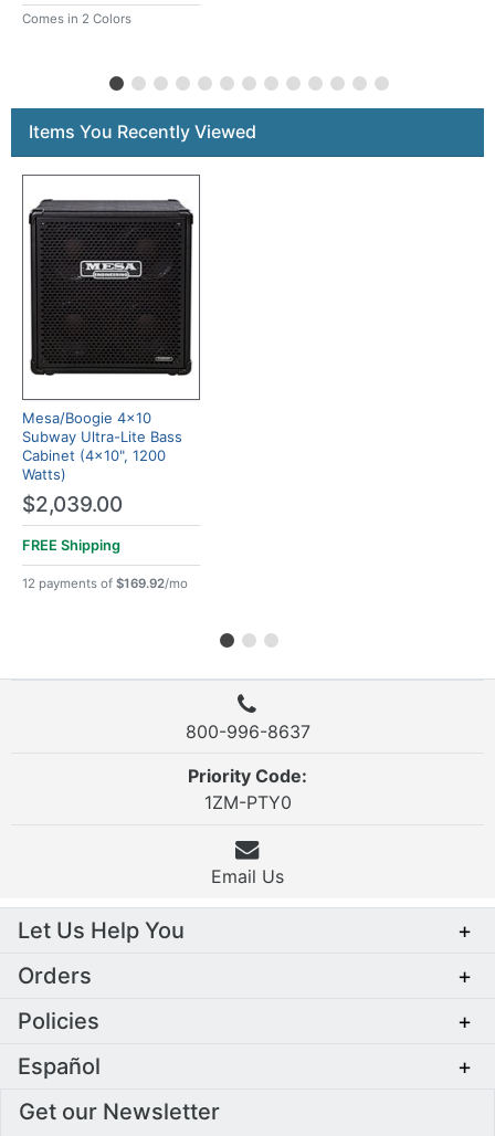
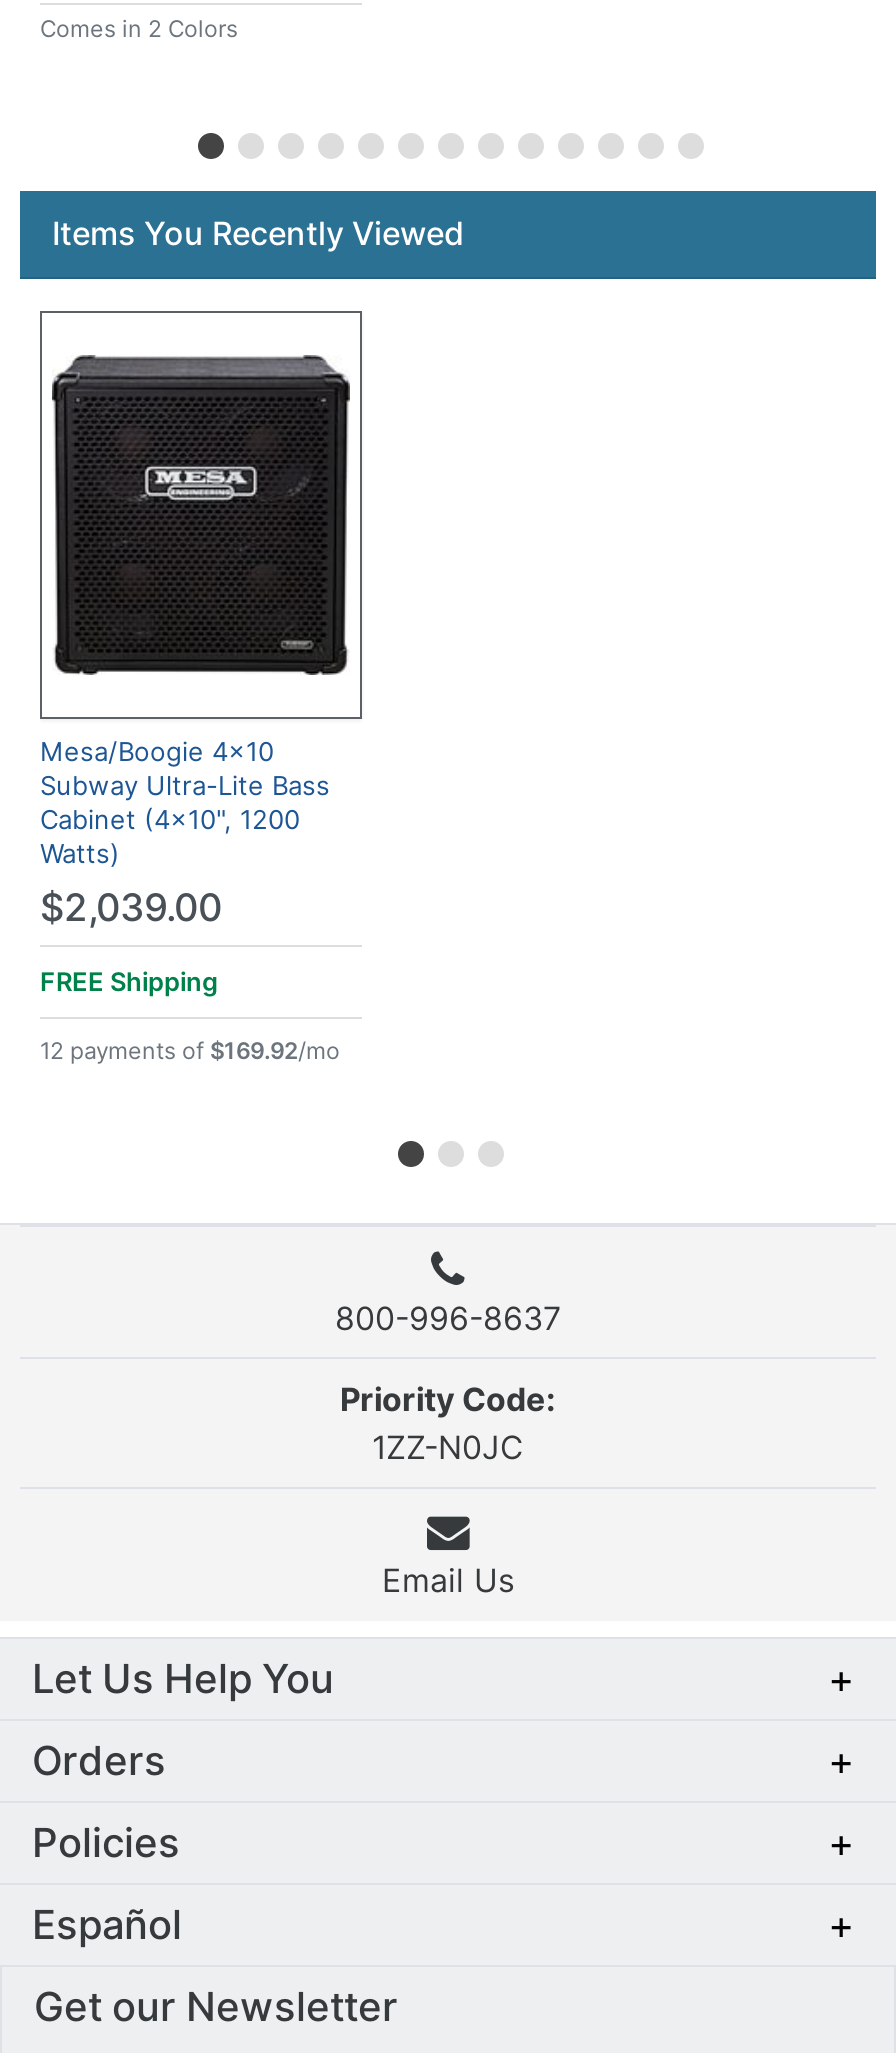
[204,792,291,814] 1ZM-PTY0 -> [372,1428,524,1468] 1ZZ-N0JC

